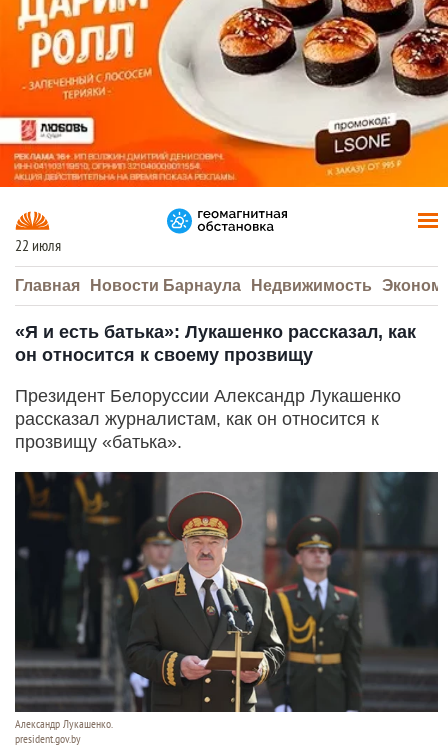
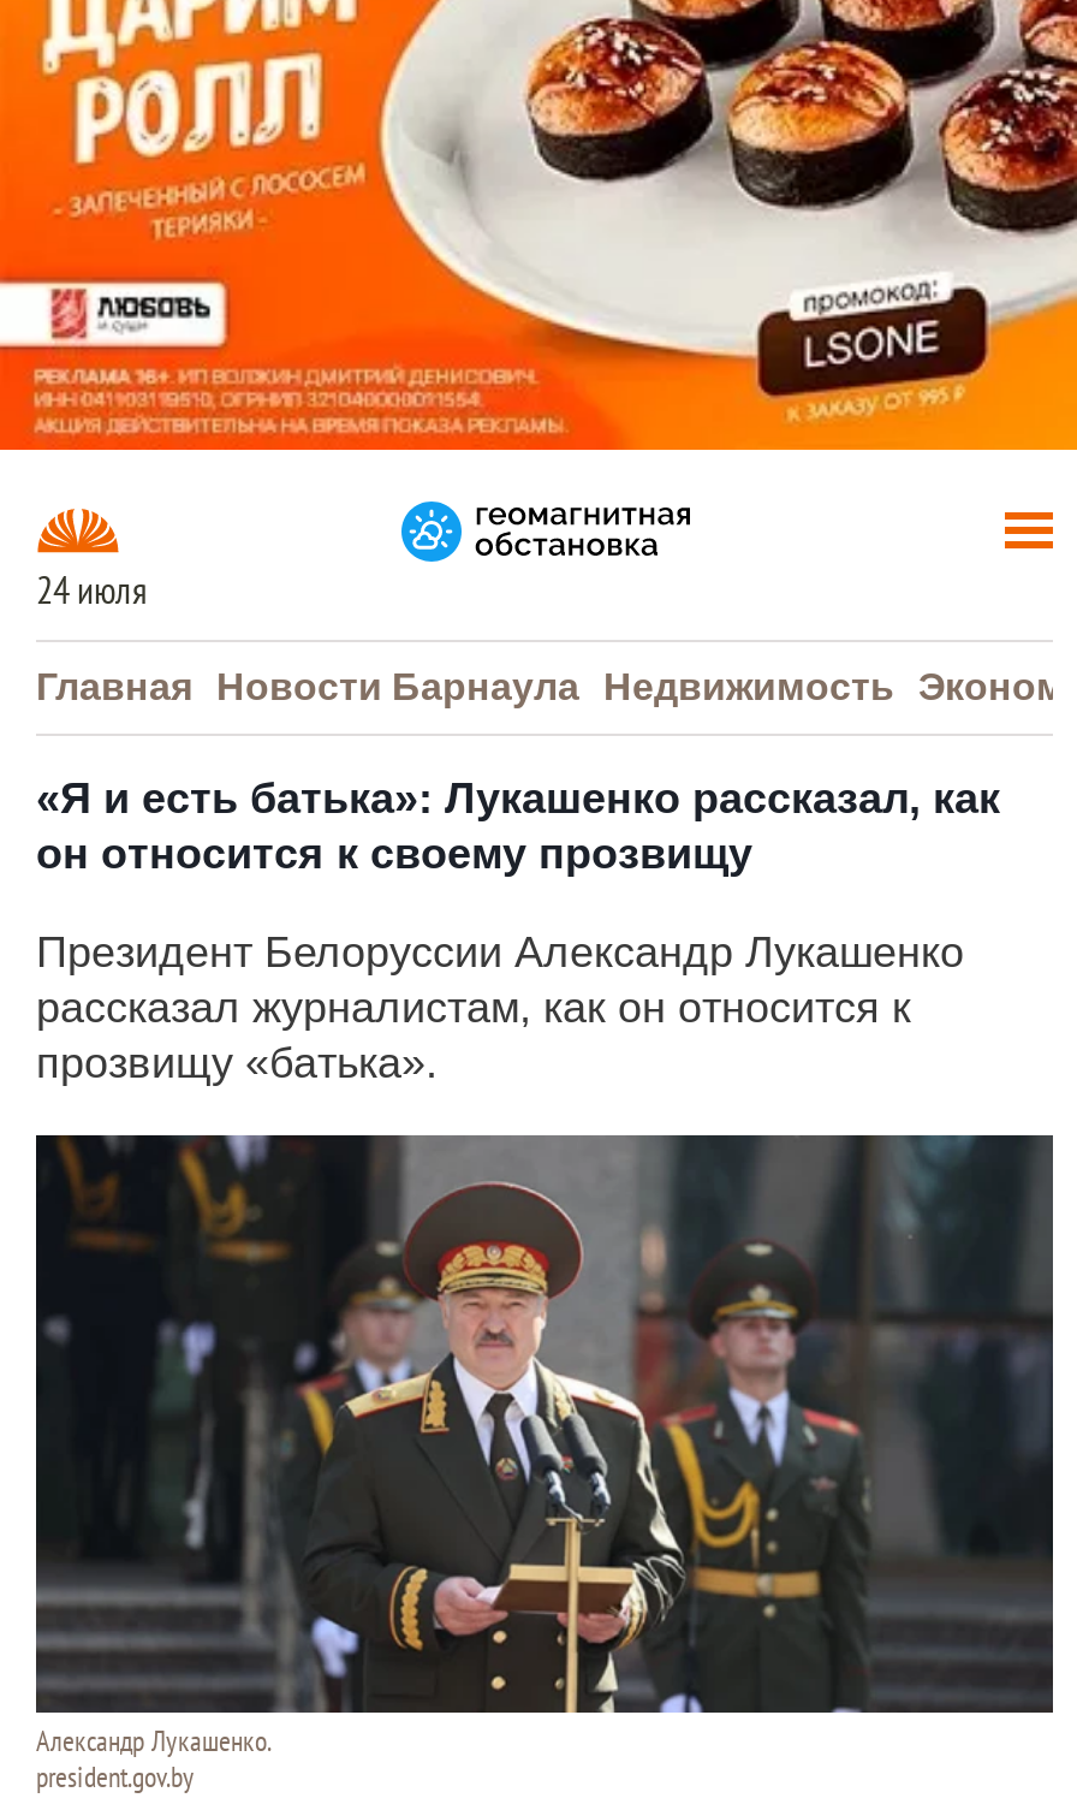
[15,237,61,255] 22 июля -> [36,570,147,613] 24 июля

